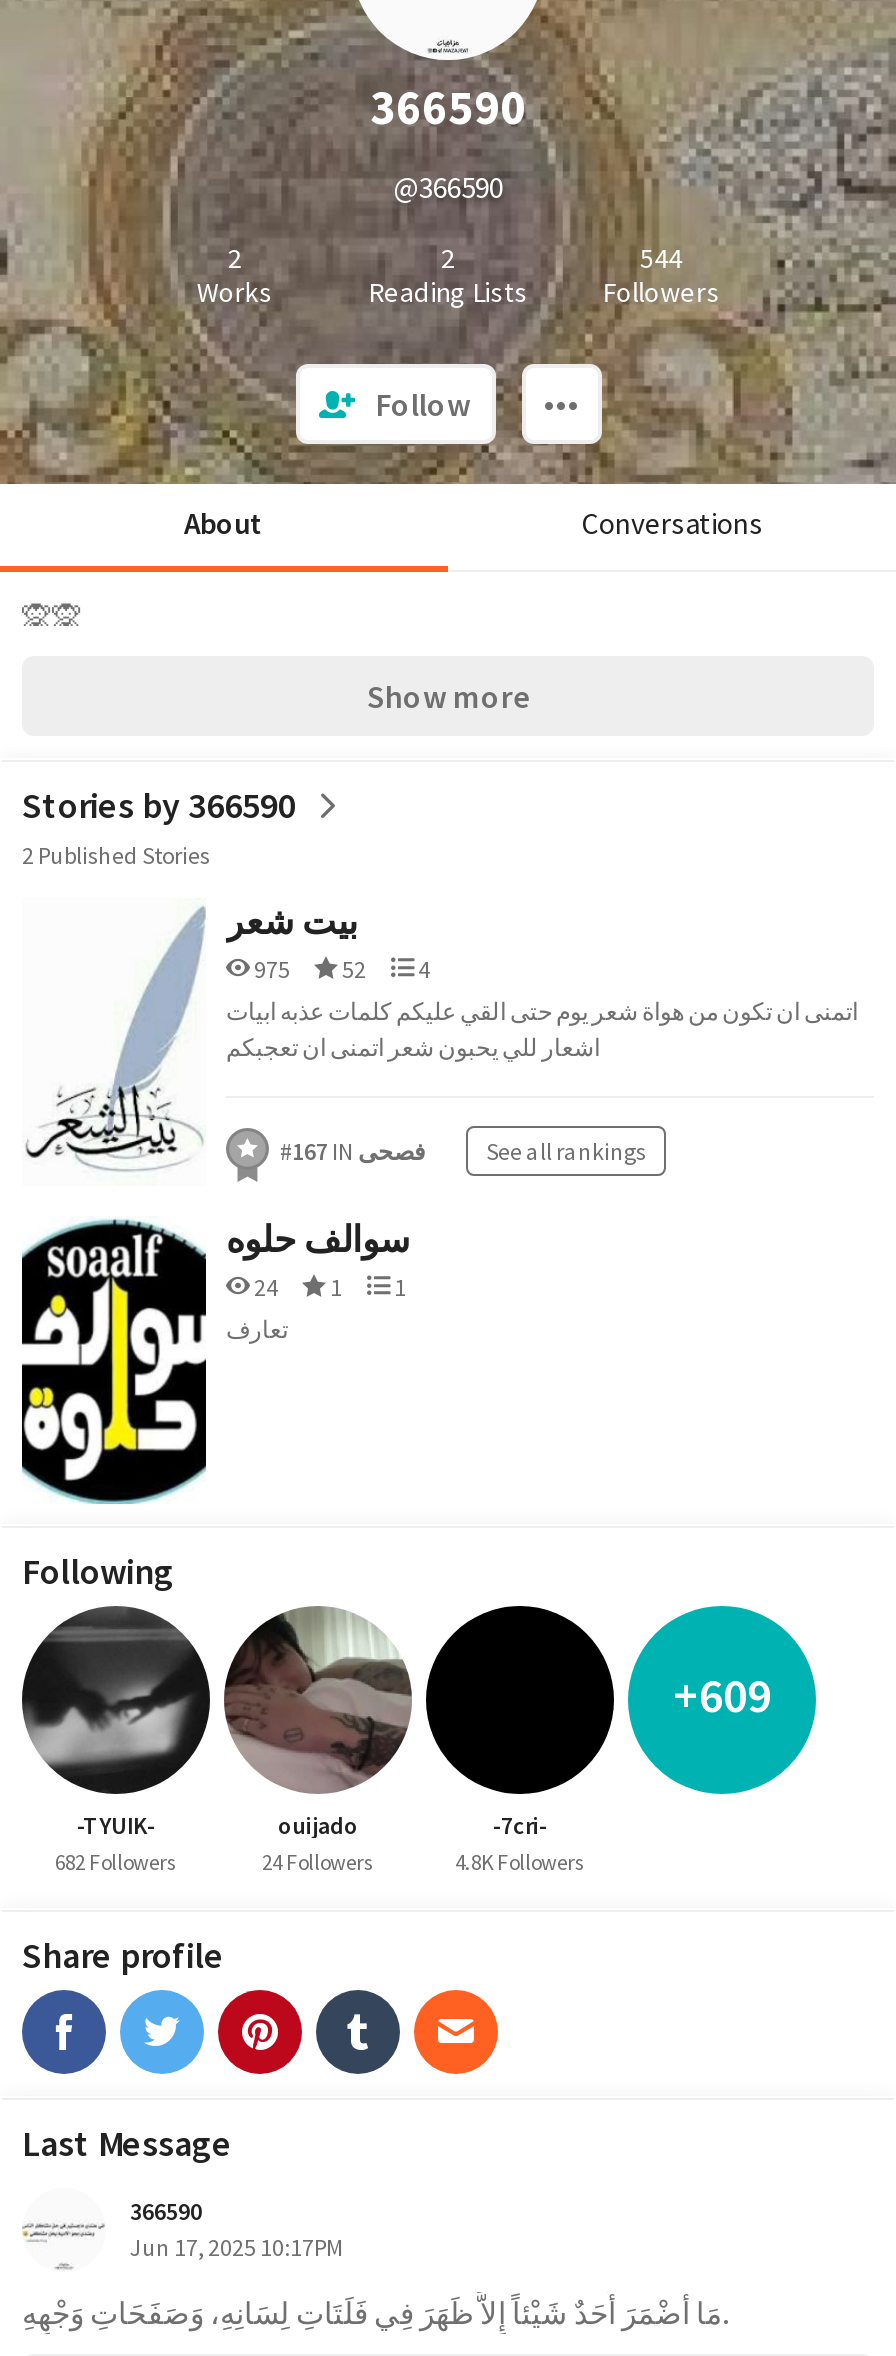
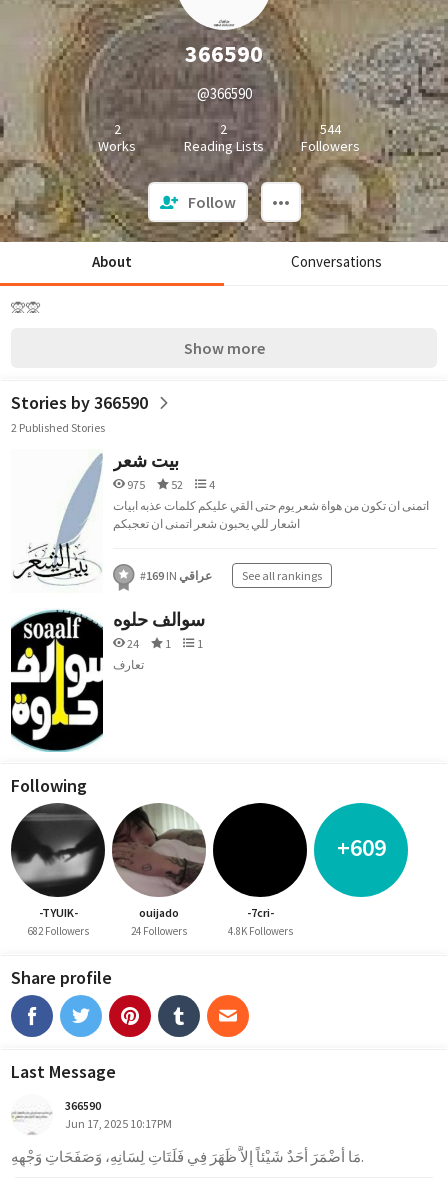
[280,1136,646,1166] See all rankings #167 IN فصحى -> [140,568,322,583] See all rankings #169 IN عراقي

